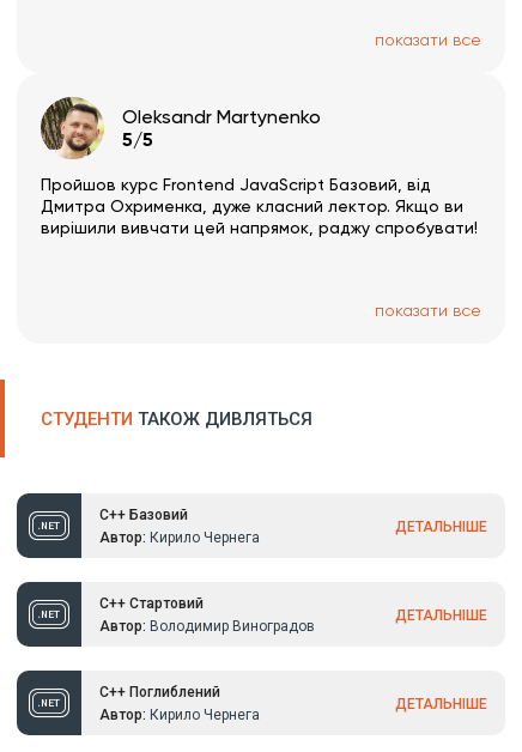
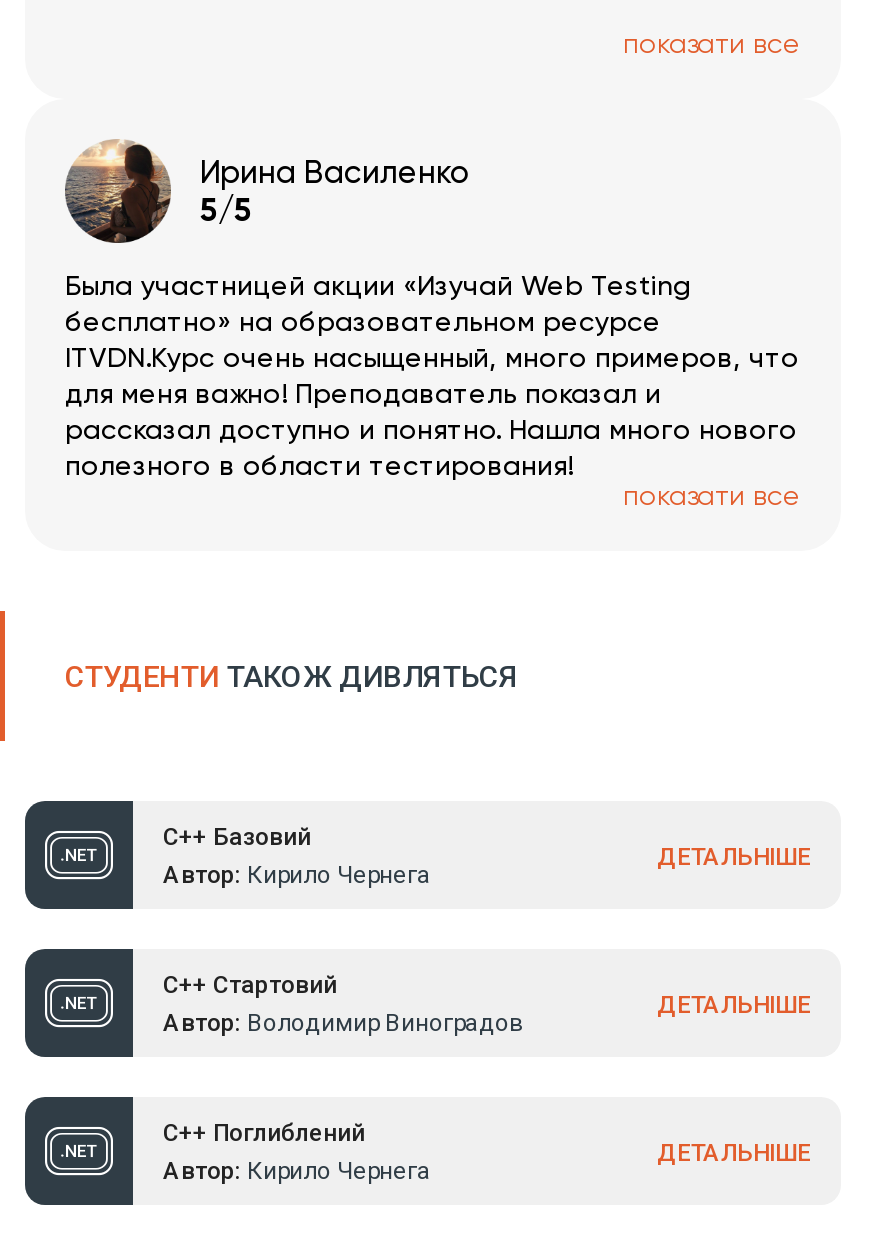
[41,97,478,237] [image] | Пройшов курс Frontend JavaScript Базовий, від | Дмитра Охрименка, дуже класний лектор. Якщо ви | вирішили вивчати цей напрямок, раджу спробувати! -> [65,141,799,481] [image] | Была участницей акции «Изучай Web Testing | бесплатно» на образовательном ресурсе | ITVDN.Курс очень насыщенный, много примеров, что | для меня важно! Преподаватель показал и | рассказал доступно и понятно. Нашла много нового | полезного в области тестирования!
[122,105,320,128] Oleksandr Martynenko -> [200,153,470,191] Ирина Василенко

